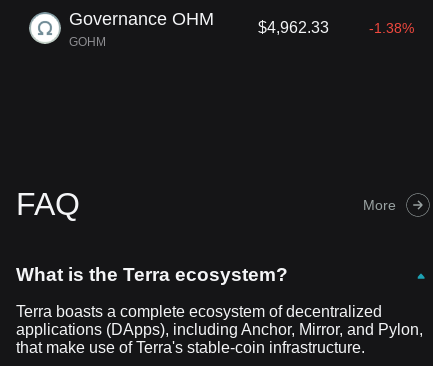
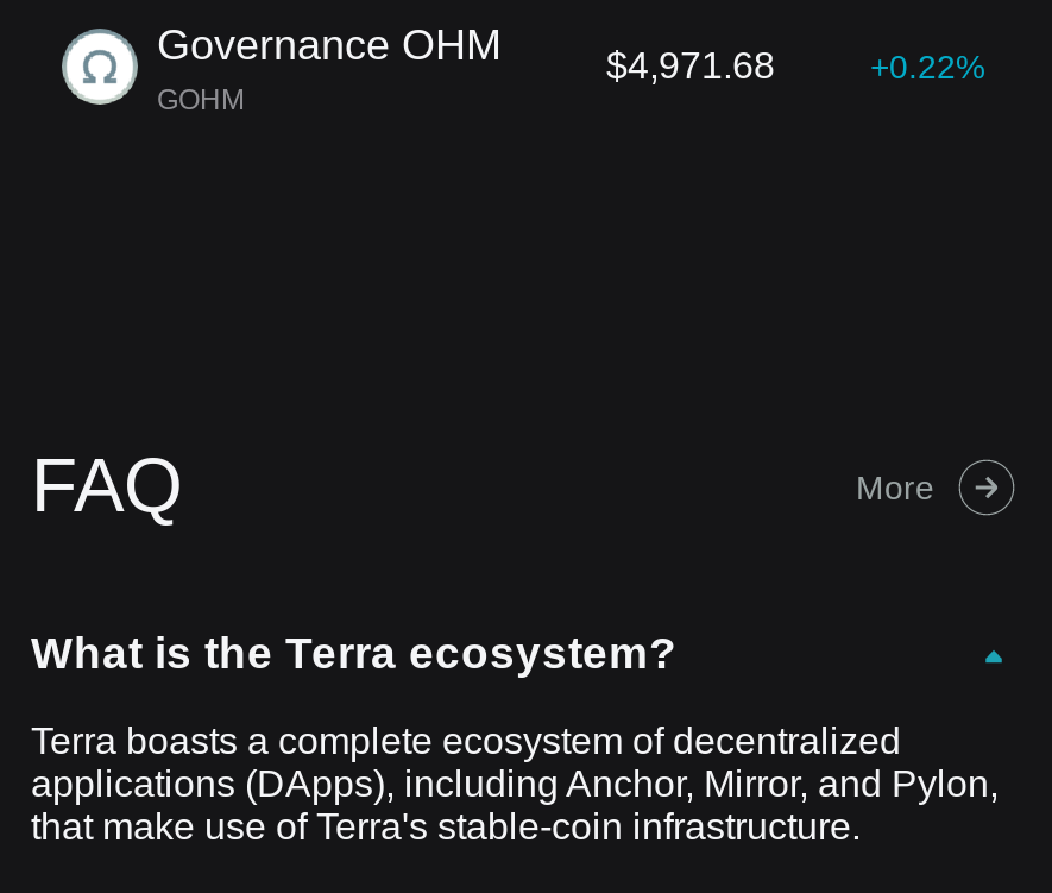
[258,19,329,36] $4,962.33 -> [606,45,775,86] $4,971.68
[369,20,414,36] -1.38% -> [870,48,984,86] +0.22%

